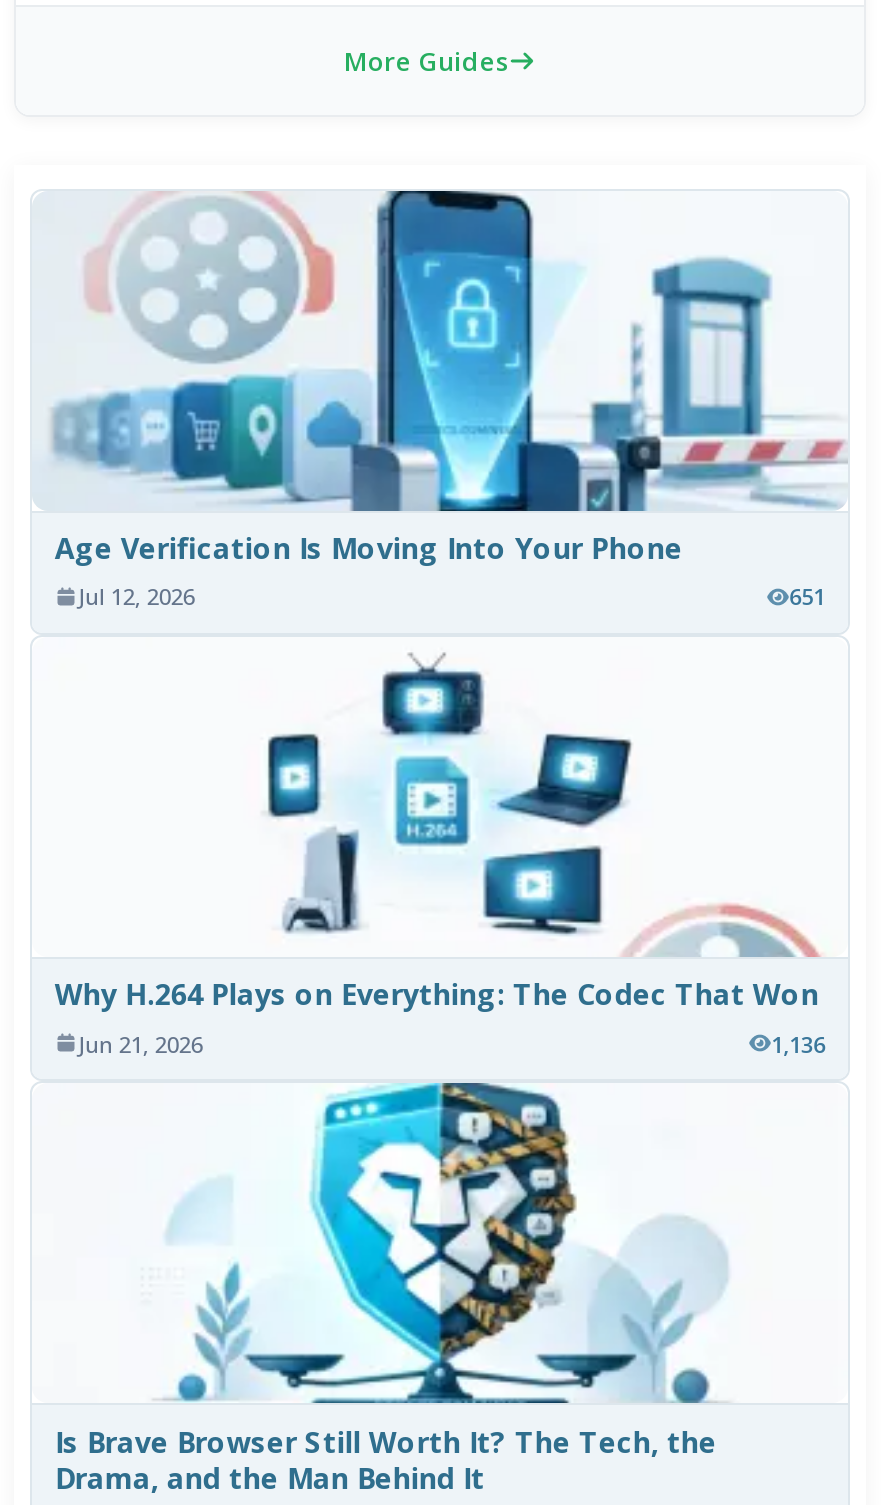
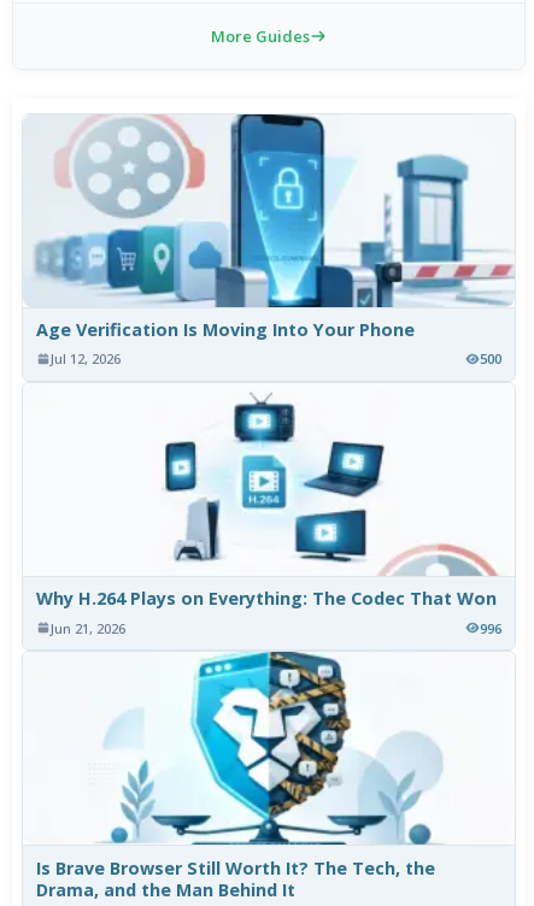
[789,582,825,612] 651 -> [479,350,501,368] 500
[771,1028,825,1058] 1,136 -> [479,619,501,637] 996

